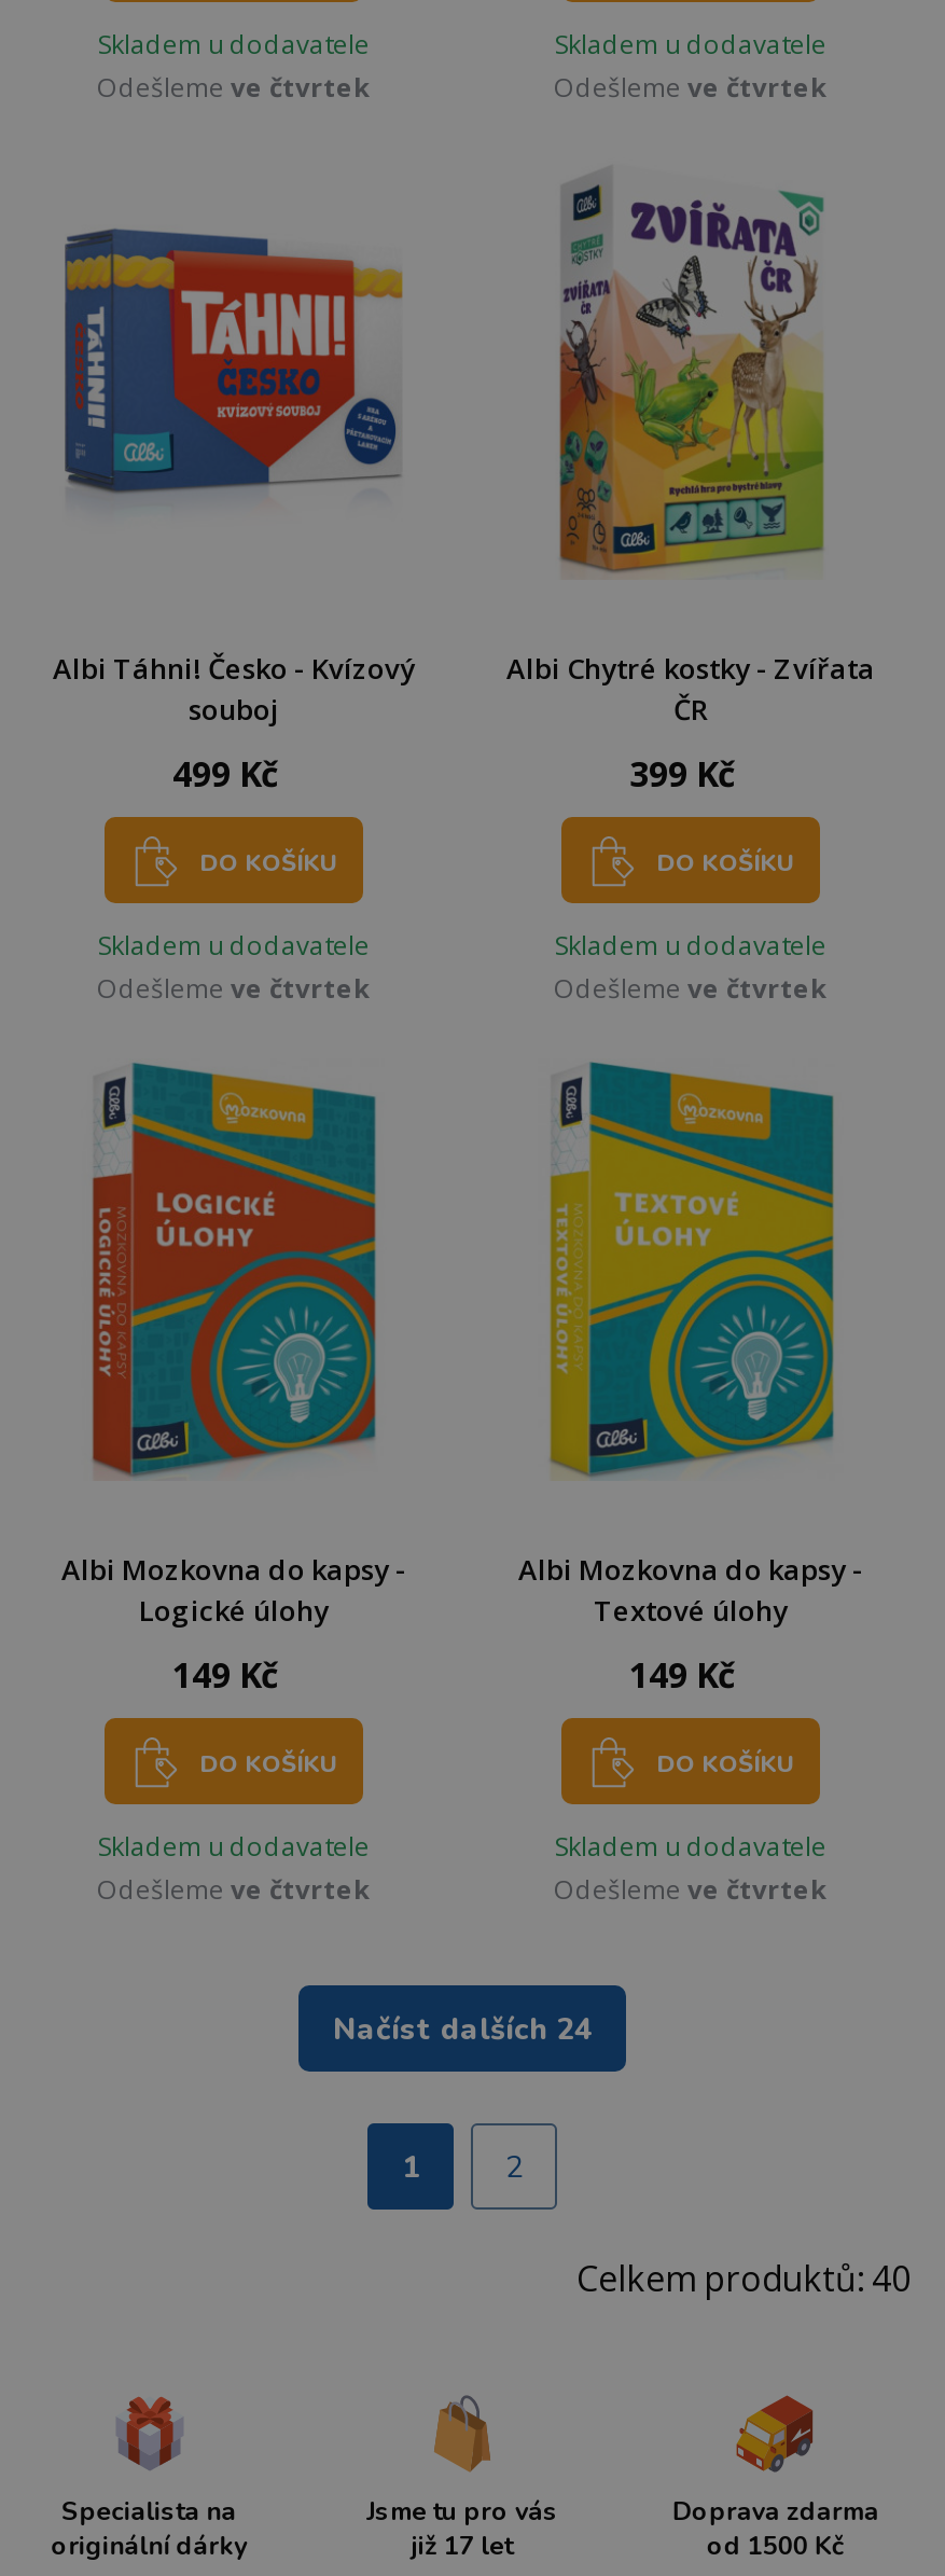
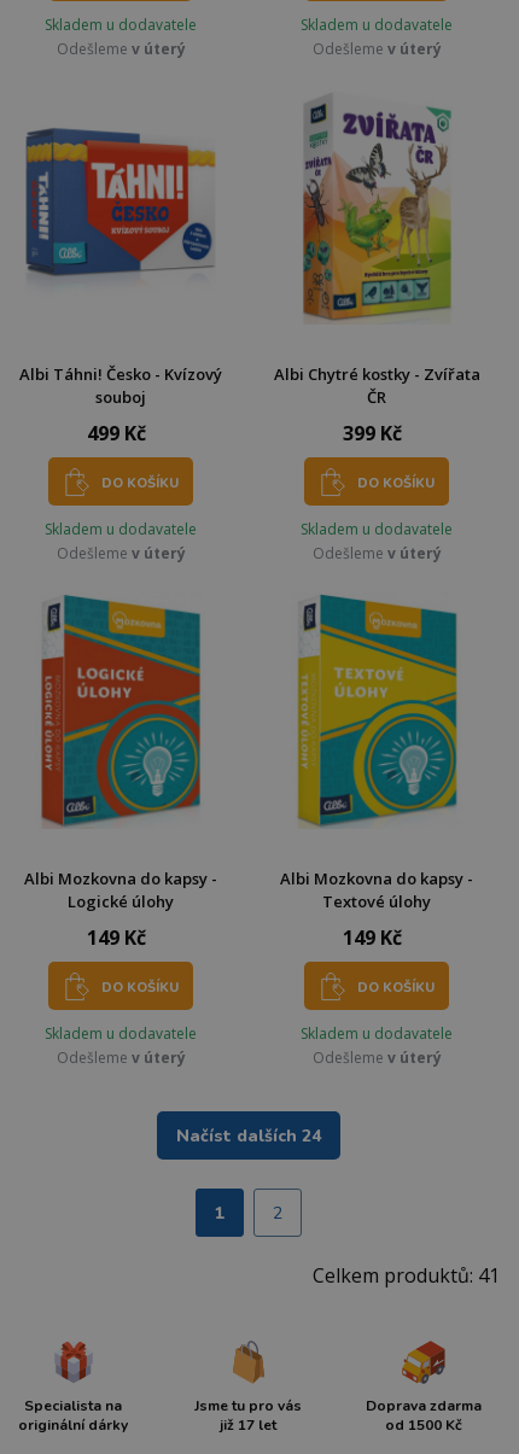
[97,70,371,106] Odešleme ve čtvrtek -> [56,39,185,59] Odešleme v úterý
[554,70,828,106] Odešleme ve čtvrtek -> [312,39,441,59] Odešleme v úterý
[97,971,371,1007] Odešleme ve čtvrtek -> [56,543,185,564] Odešleme v úterý
[554,971,828,1007] Odešleme ve čtvrtek -> [312,543,441,564] Odešleme v úterý
[97,1872,371,1908] Odešleme ve čtvrtek -> [56,1048,185,1068] Odešleme v úterý
[554,1872,828,1908] Odešleme ve čtvrtek -> [312,1048,441,1068] Odešleme v úterý
[576,2255,911,2303] Celkem produktů: 40 -> [313,1263,500,1289] Celkem produktů: 41

